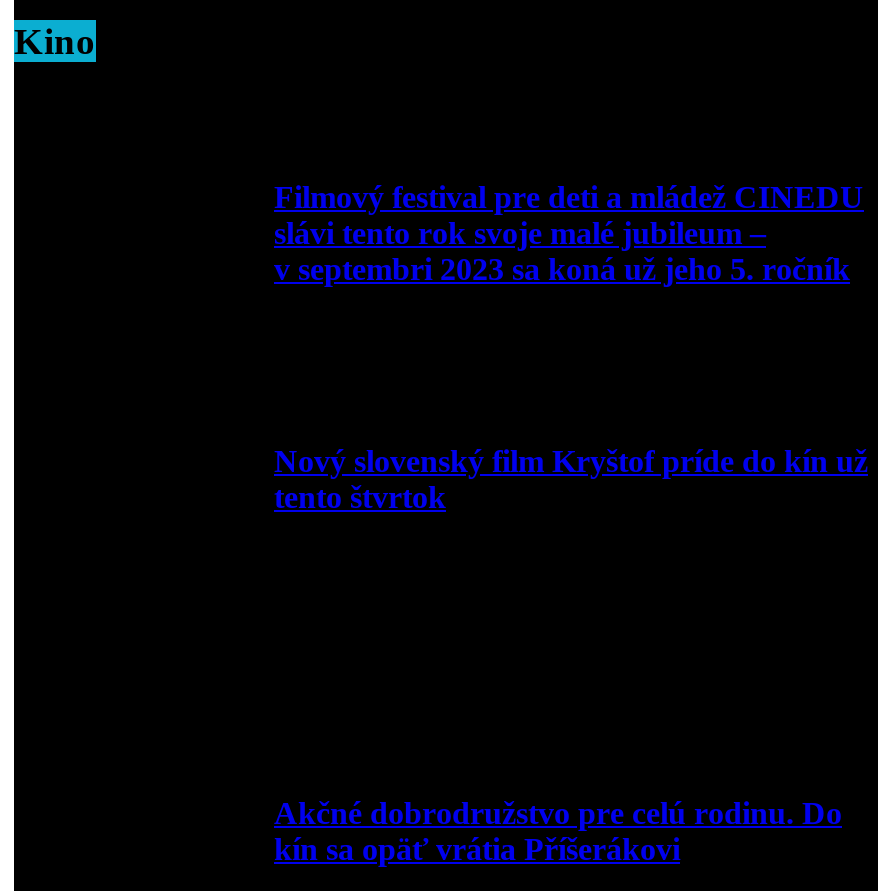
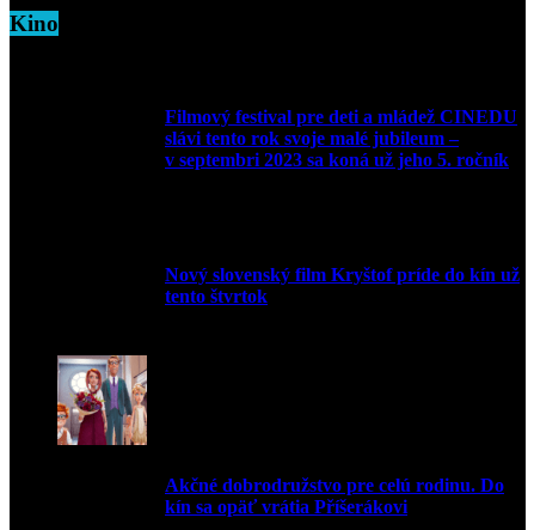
none -> [56,354,148,446] [image]

